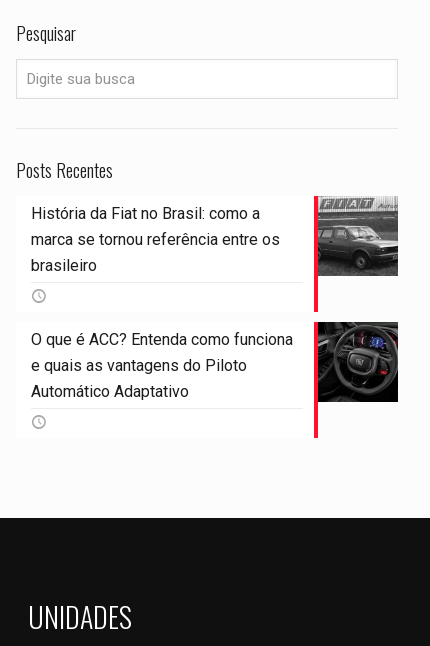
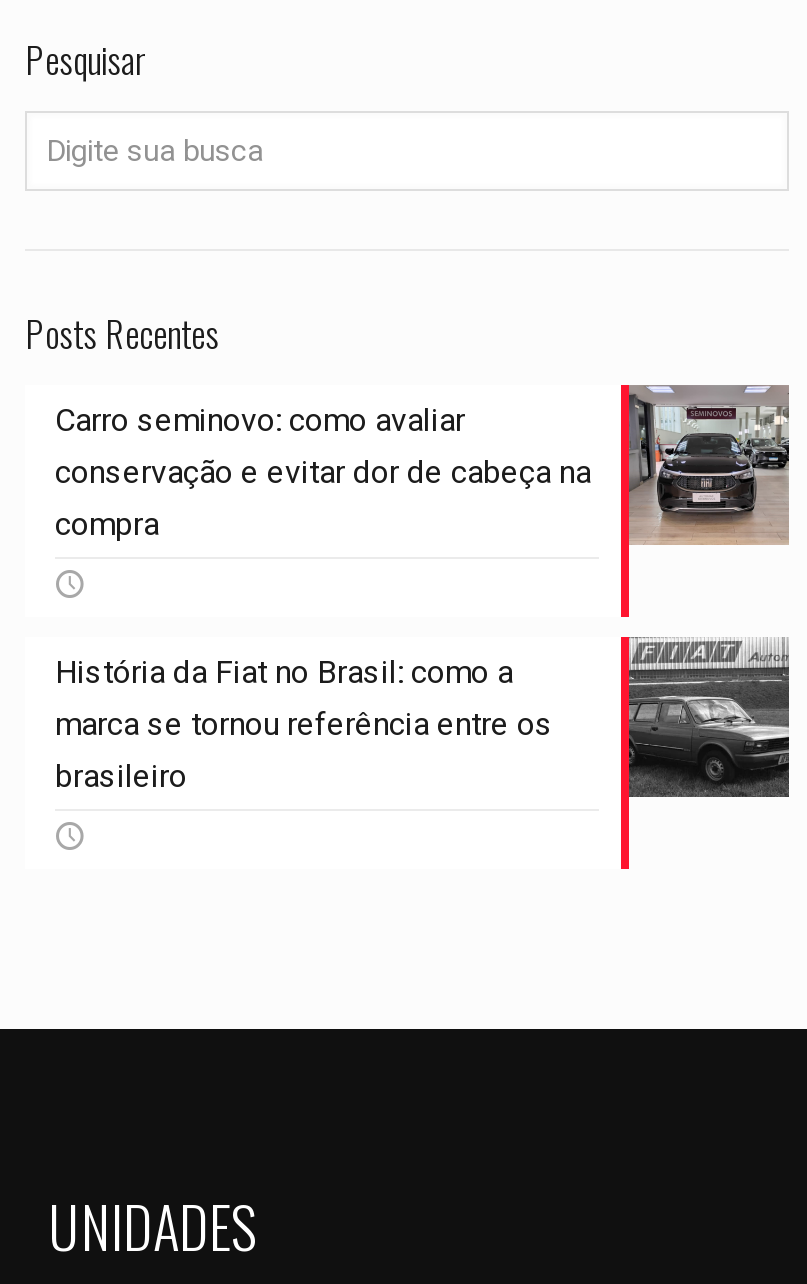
none -> [55,385,789,543] [image] | Carro seminovo: como avaliar | conservação e evitar dor de cabeça na | compra
moved [31,196,399,276] -> [55,637,791,797]: [image] | História da Fiat no Brasil: como a | marca se tornou referência entre os | brasileiro
[31,321,398,401] [image] | O que é ACC? Entenda como funciona | e quais as vantagens do Piloto | Automático Adaptativo -> none

